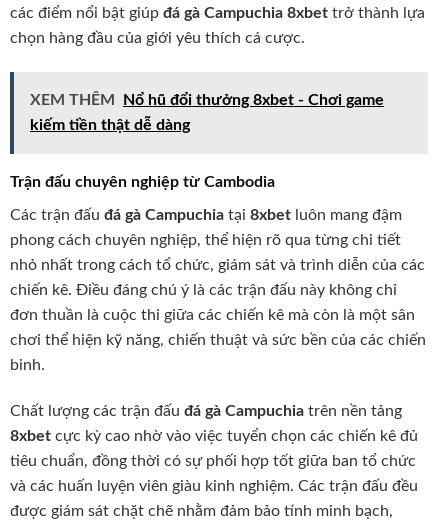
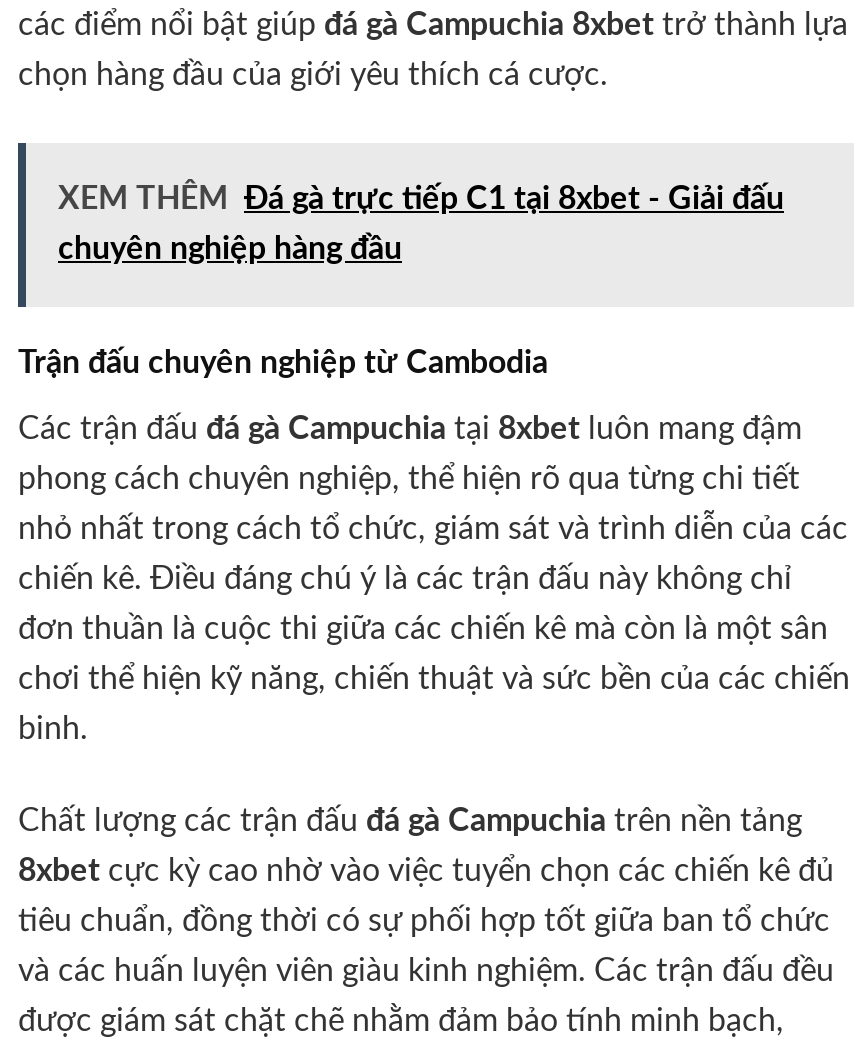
[30,92,384,108] XEM THÊM Nổ hũ đổi thưởng 8xbet - Chơi game -> [58,183,784,215] XEM THÊM Đá gà trực tiếp C1 tại 8xbet - Giải đấu
[30,117,190,133] kiếm tiền thật dễ dàng -> [58,233,402,265] chuyên nghiệp hàng đầu

